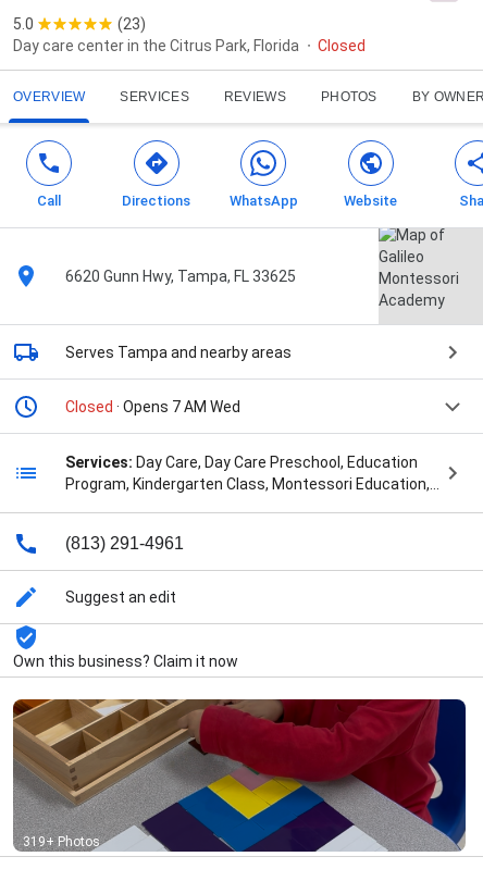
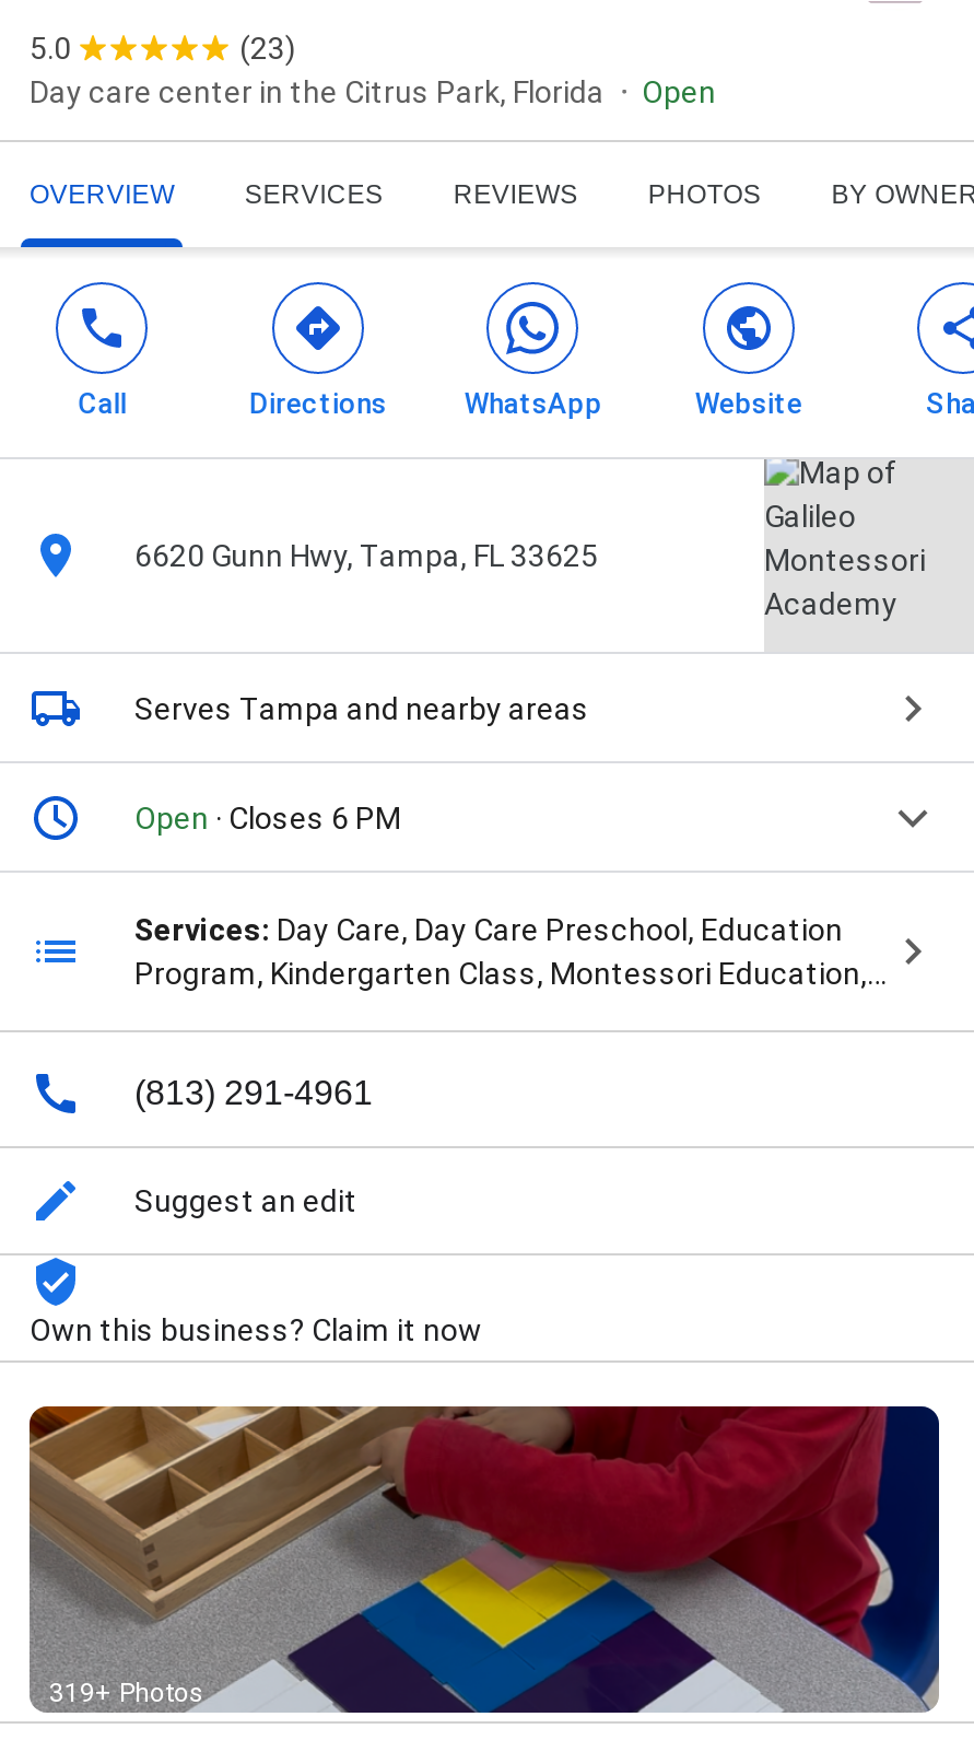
[318,37,366,55] Closed -> [642,75,716,110] Open
[65,398,240,416] Closed · Opens 7 AM Wed -> [134,801,401,836] Open · Closes 6 PM

